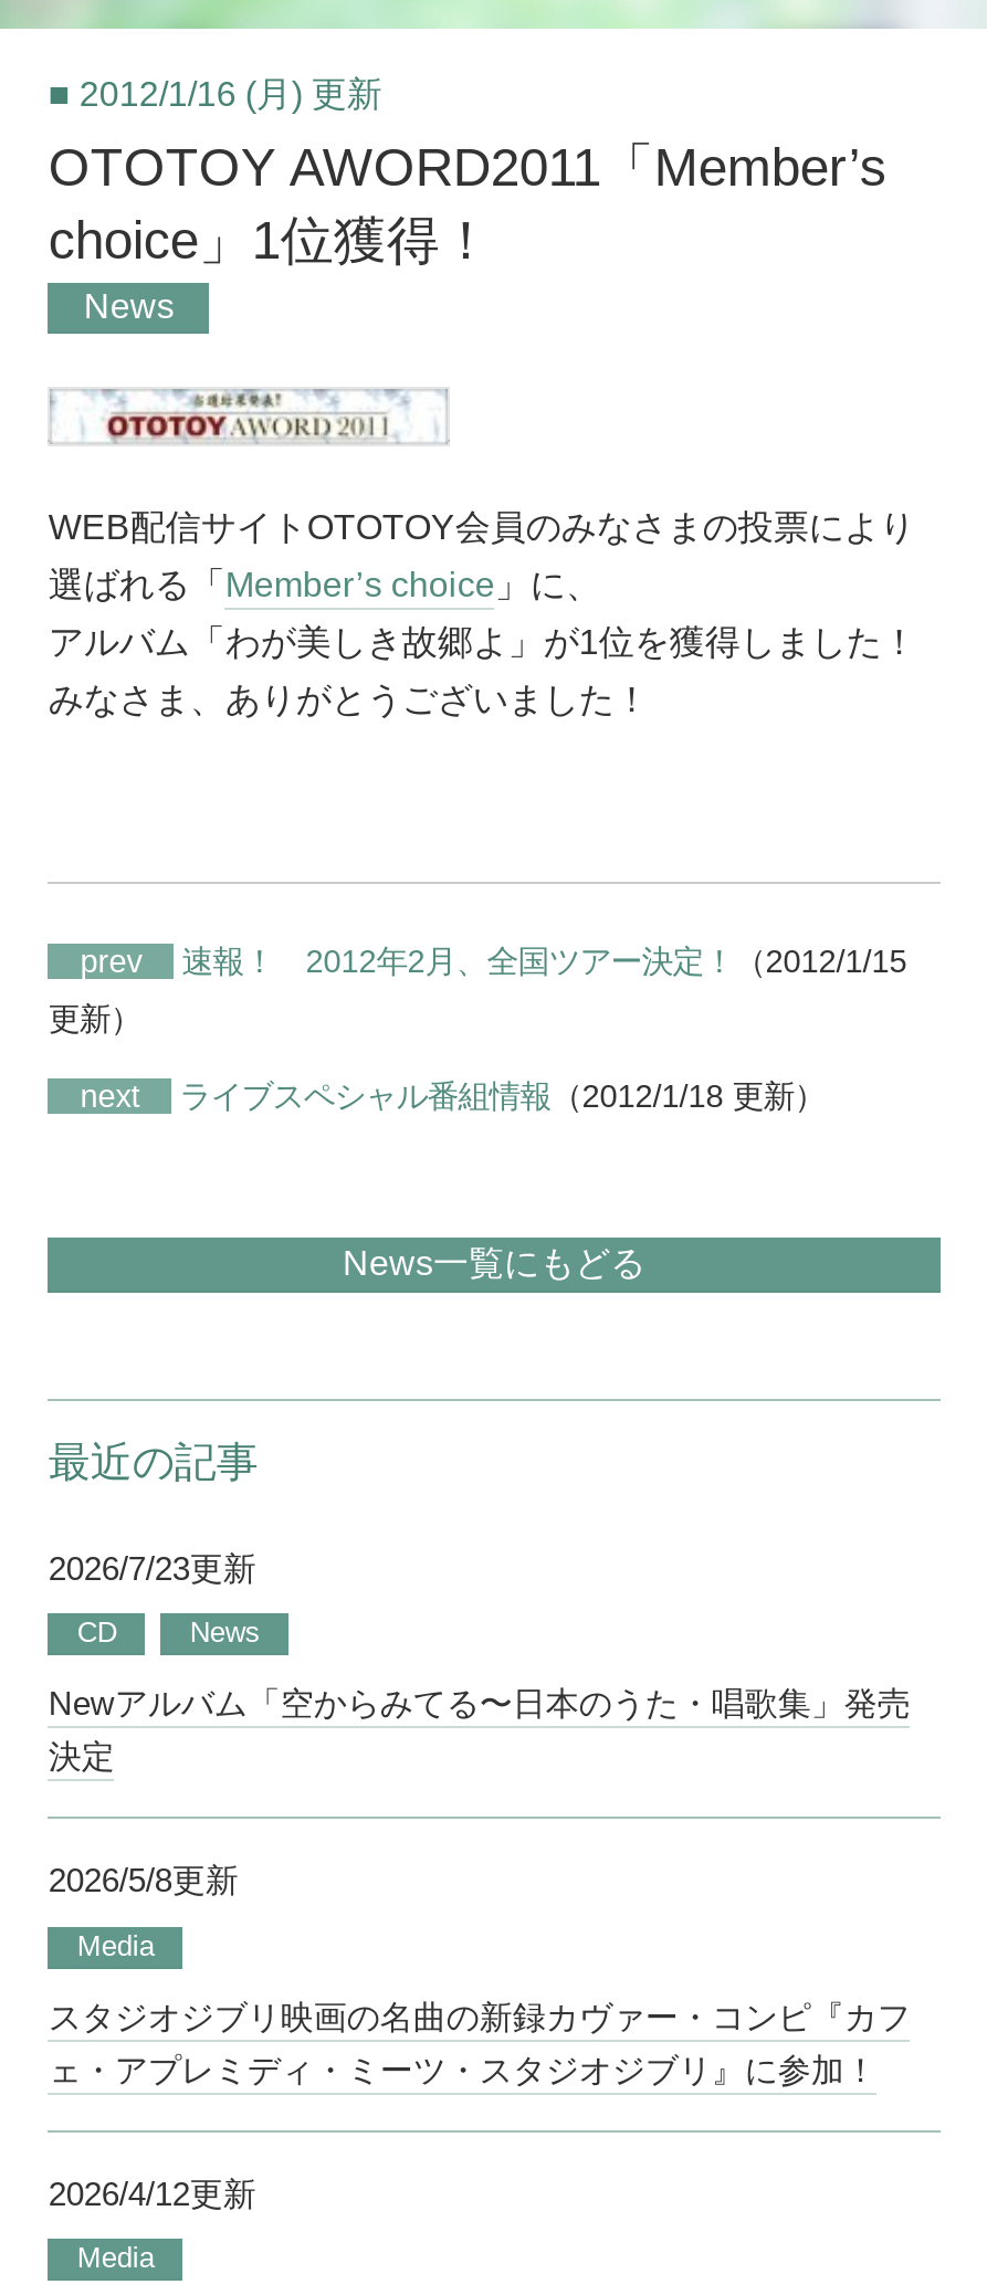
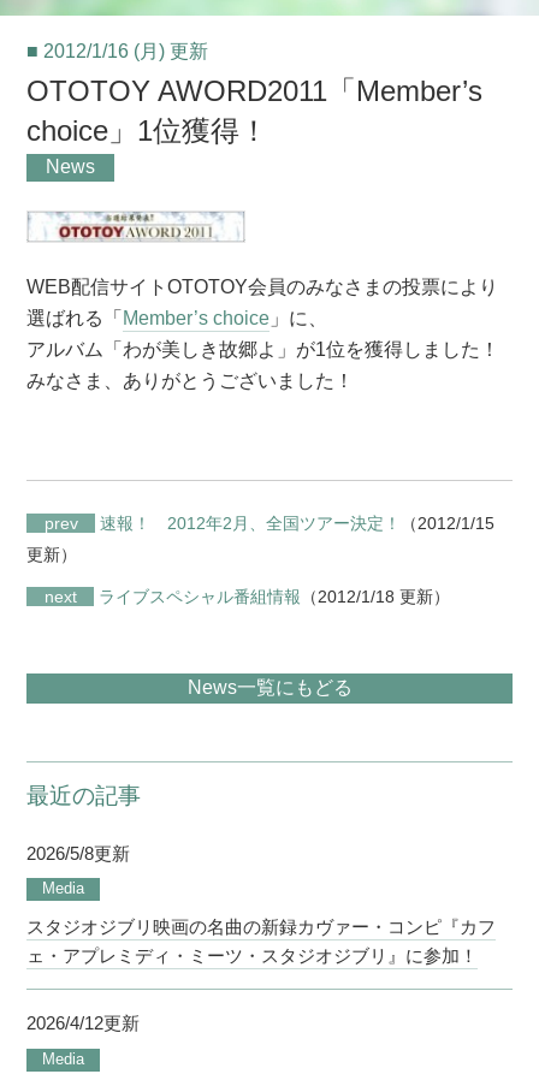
[48,1548,911,1775] 2026/7/23更新 | CD | News | Newアルバム「空からみてる〜日本のうた・唱歌集」発売 | 決定 -> none

